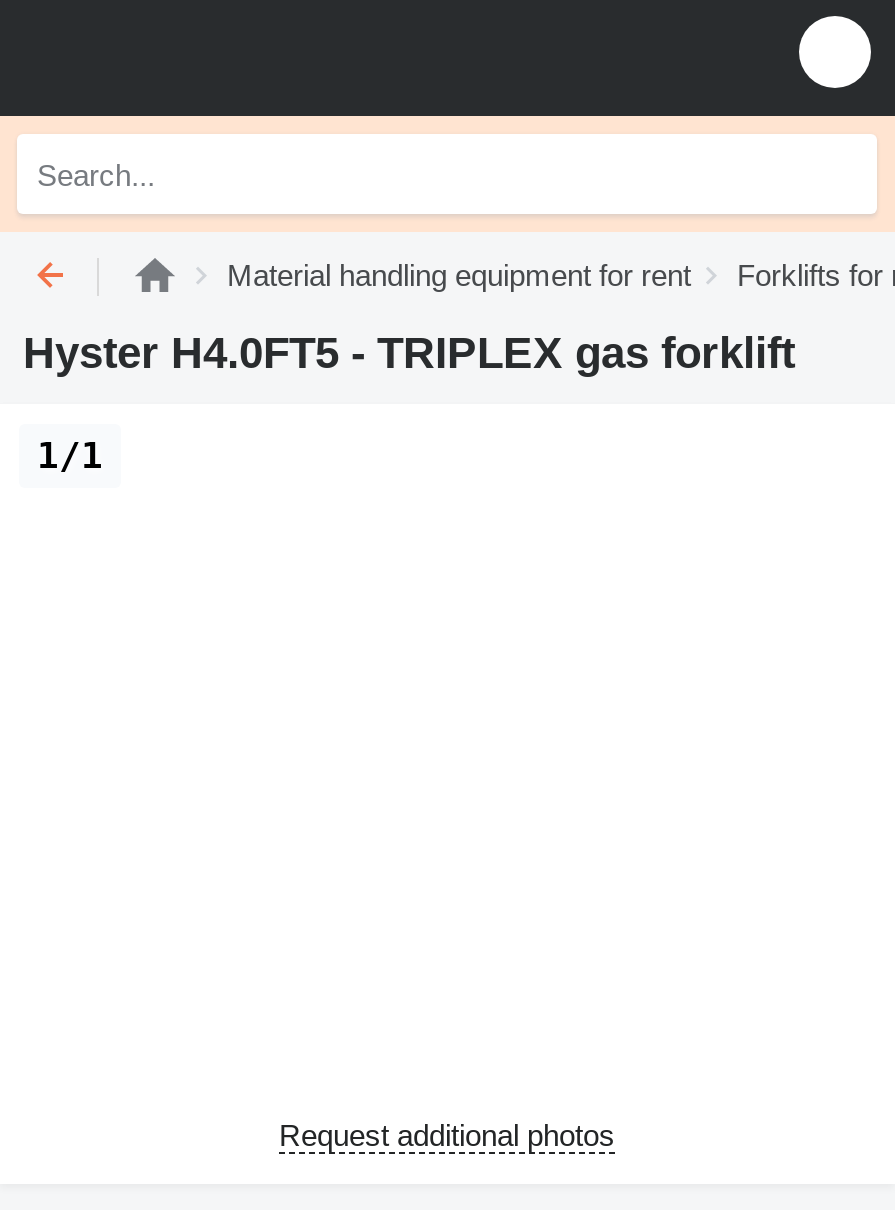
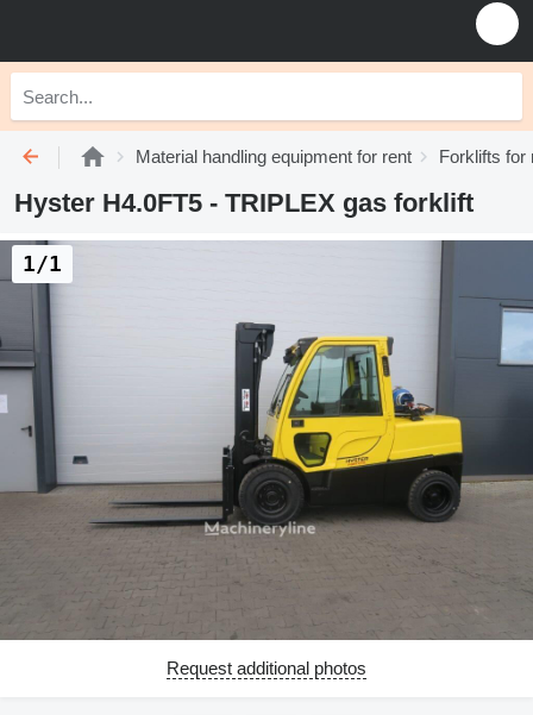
none -> [4,239,529,641] [image]

